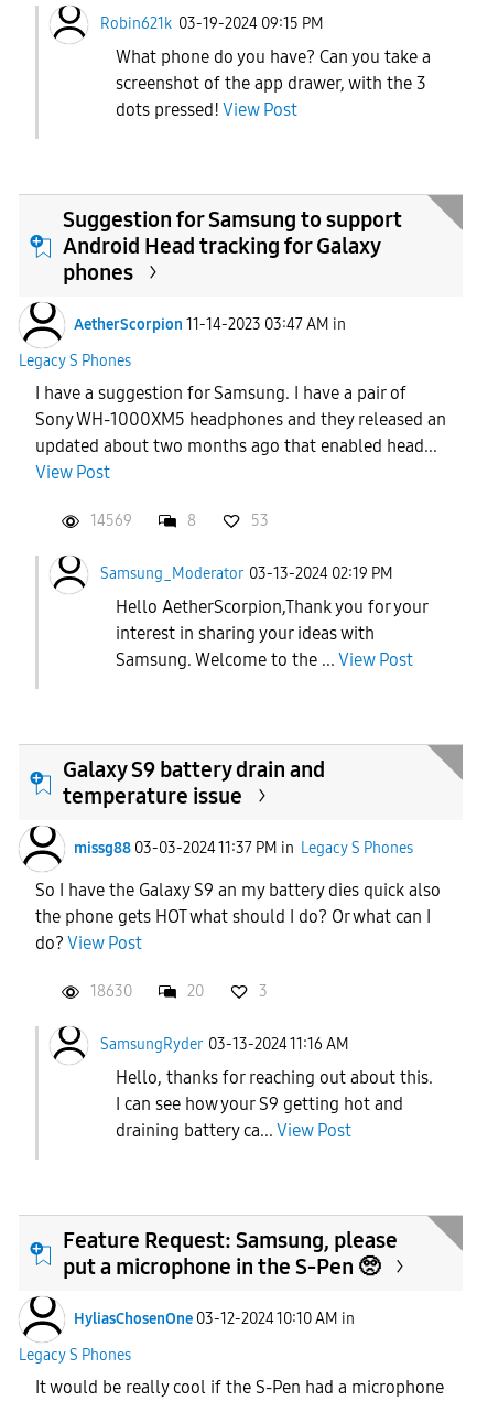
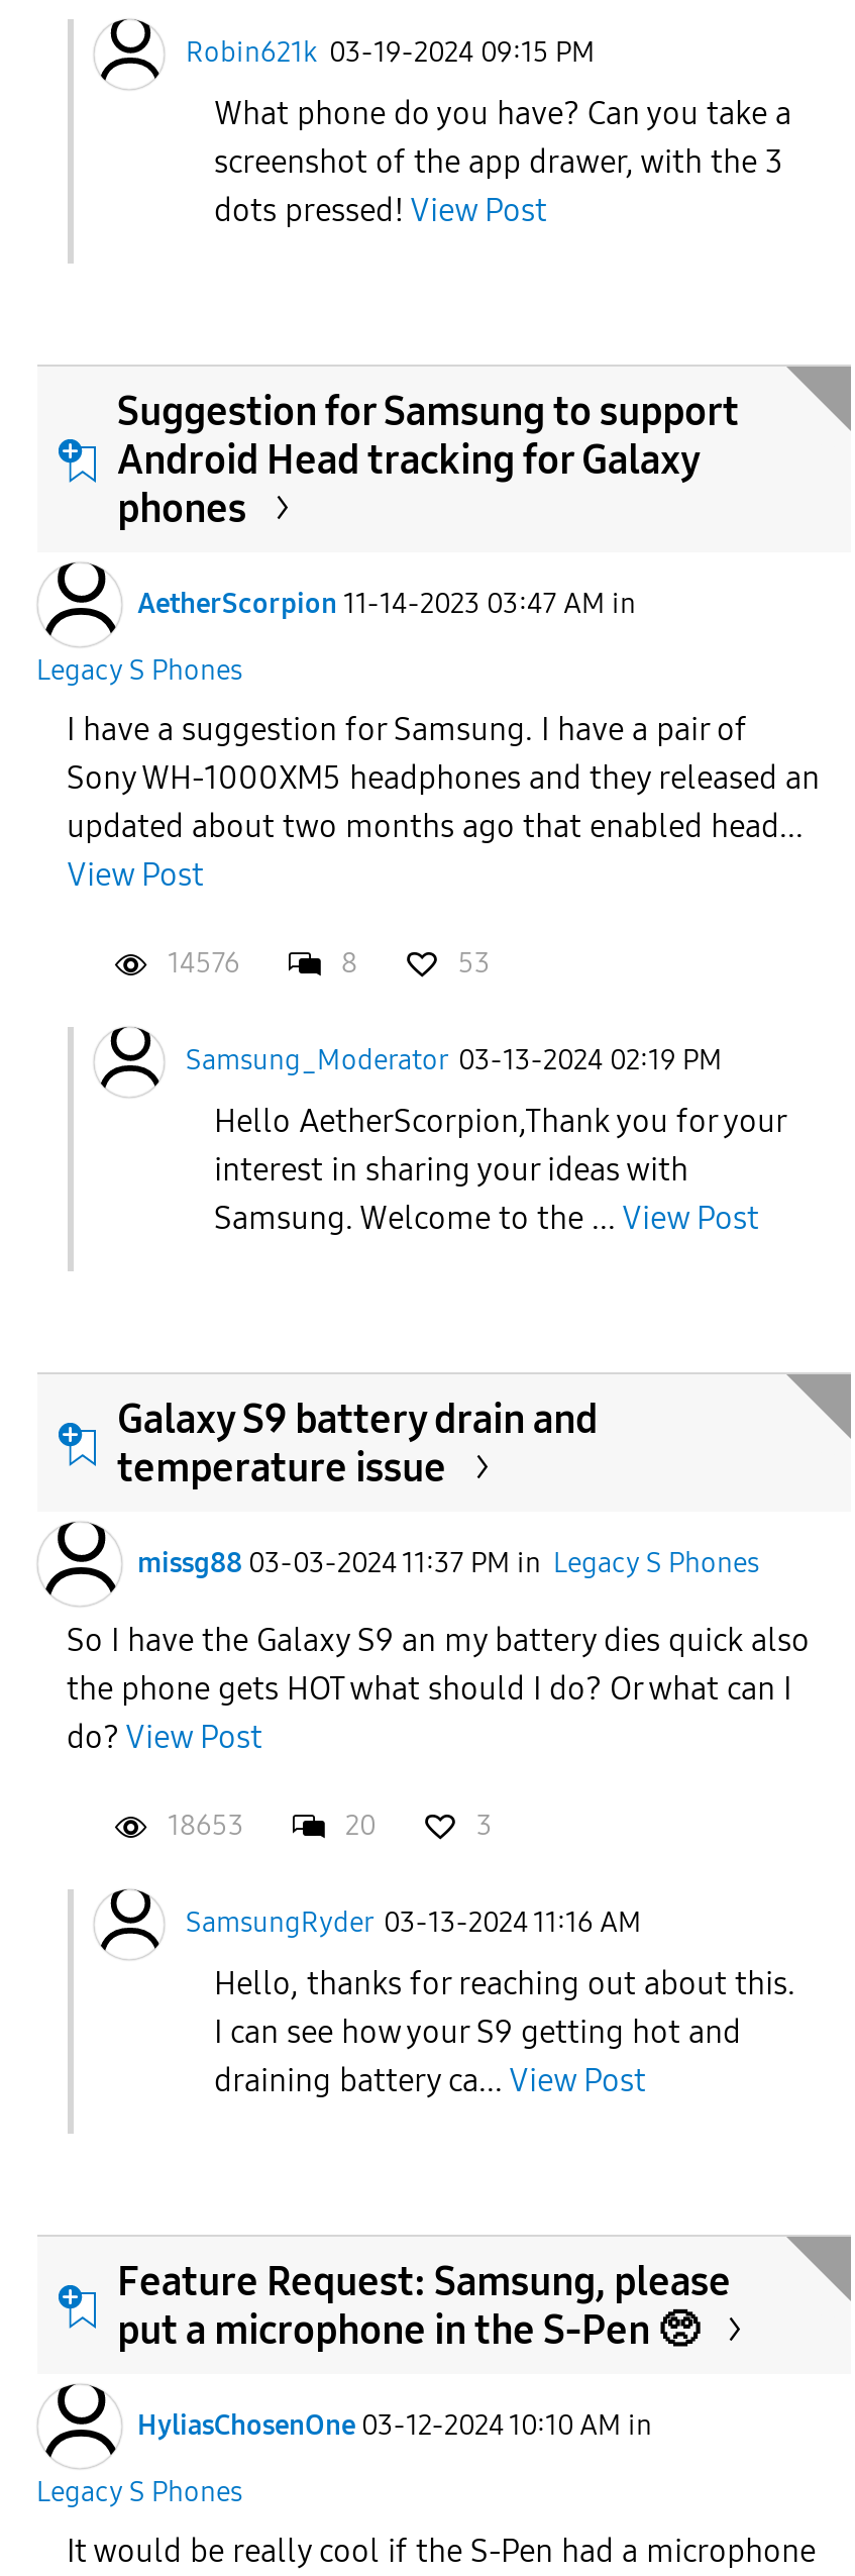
[90,511,132,530] 14569 -> [168,945,240,980] 14576
[90,982,132,1000] 18630 -> [168,1808,244,1842] 18653

